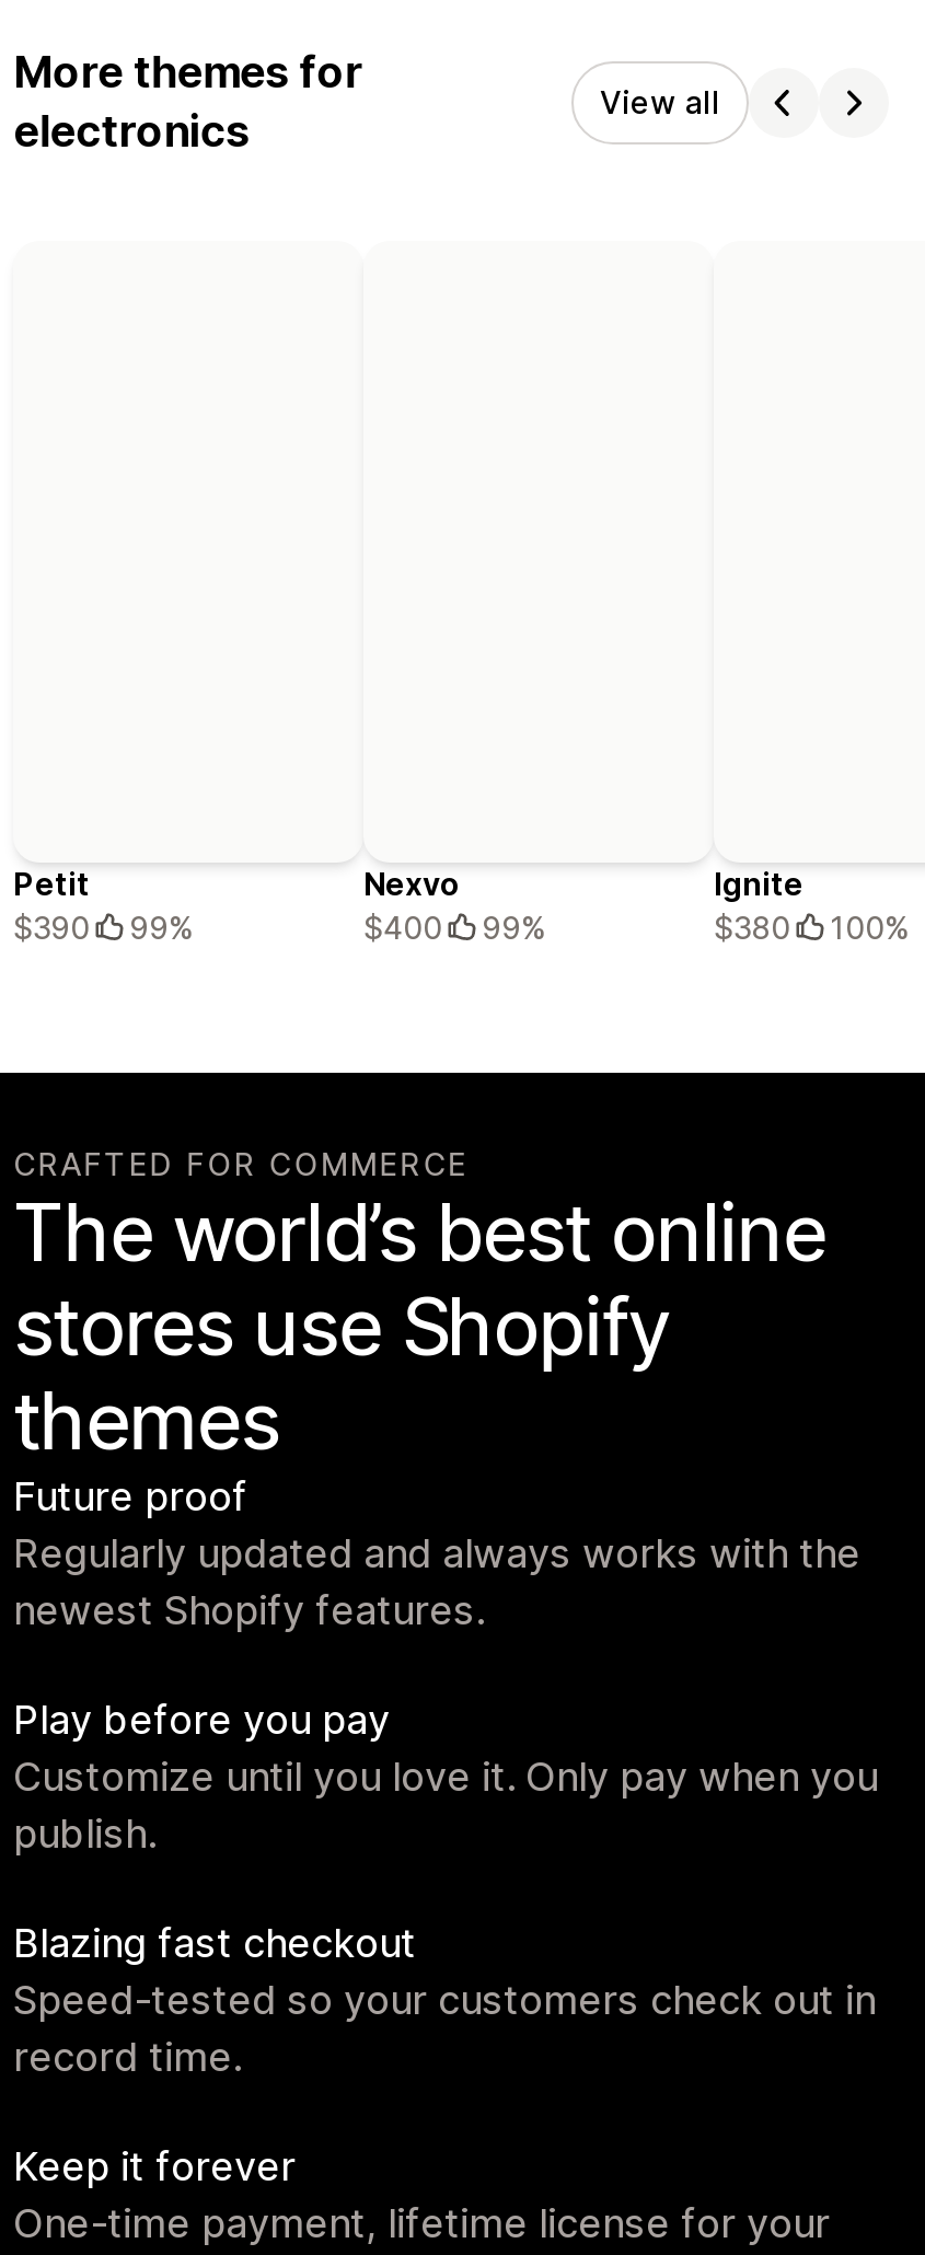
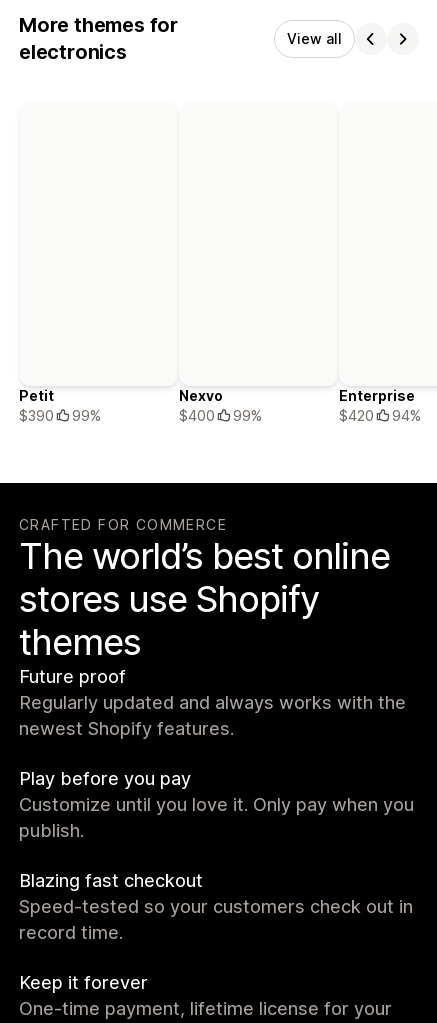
[714,865,909,946] Ignite | $380 | 100% -> [339,387,421,424] Enterprise | $420 | 94%

